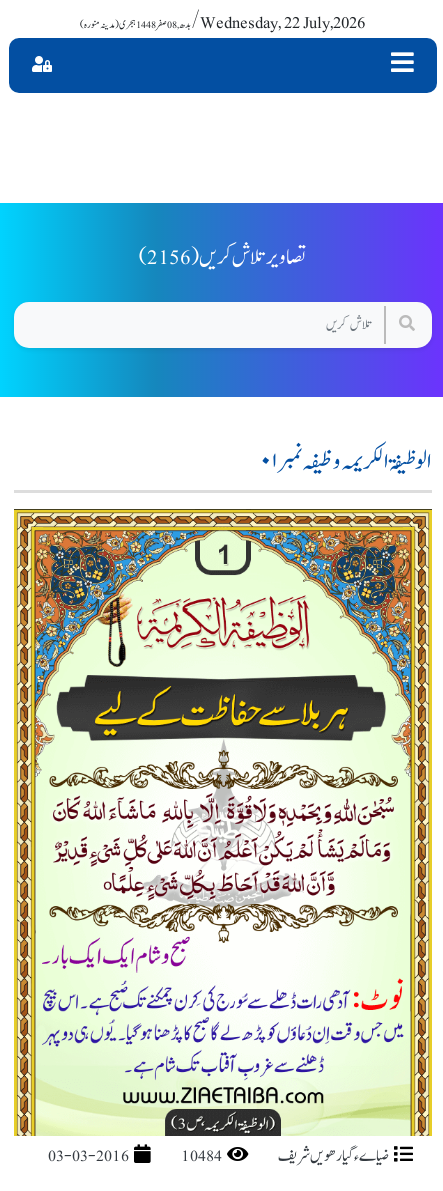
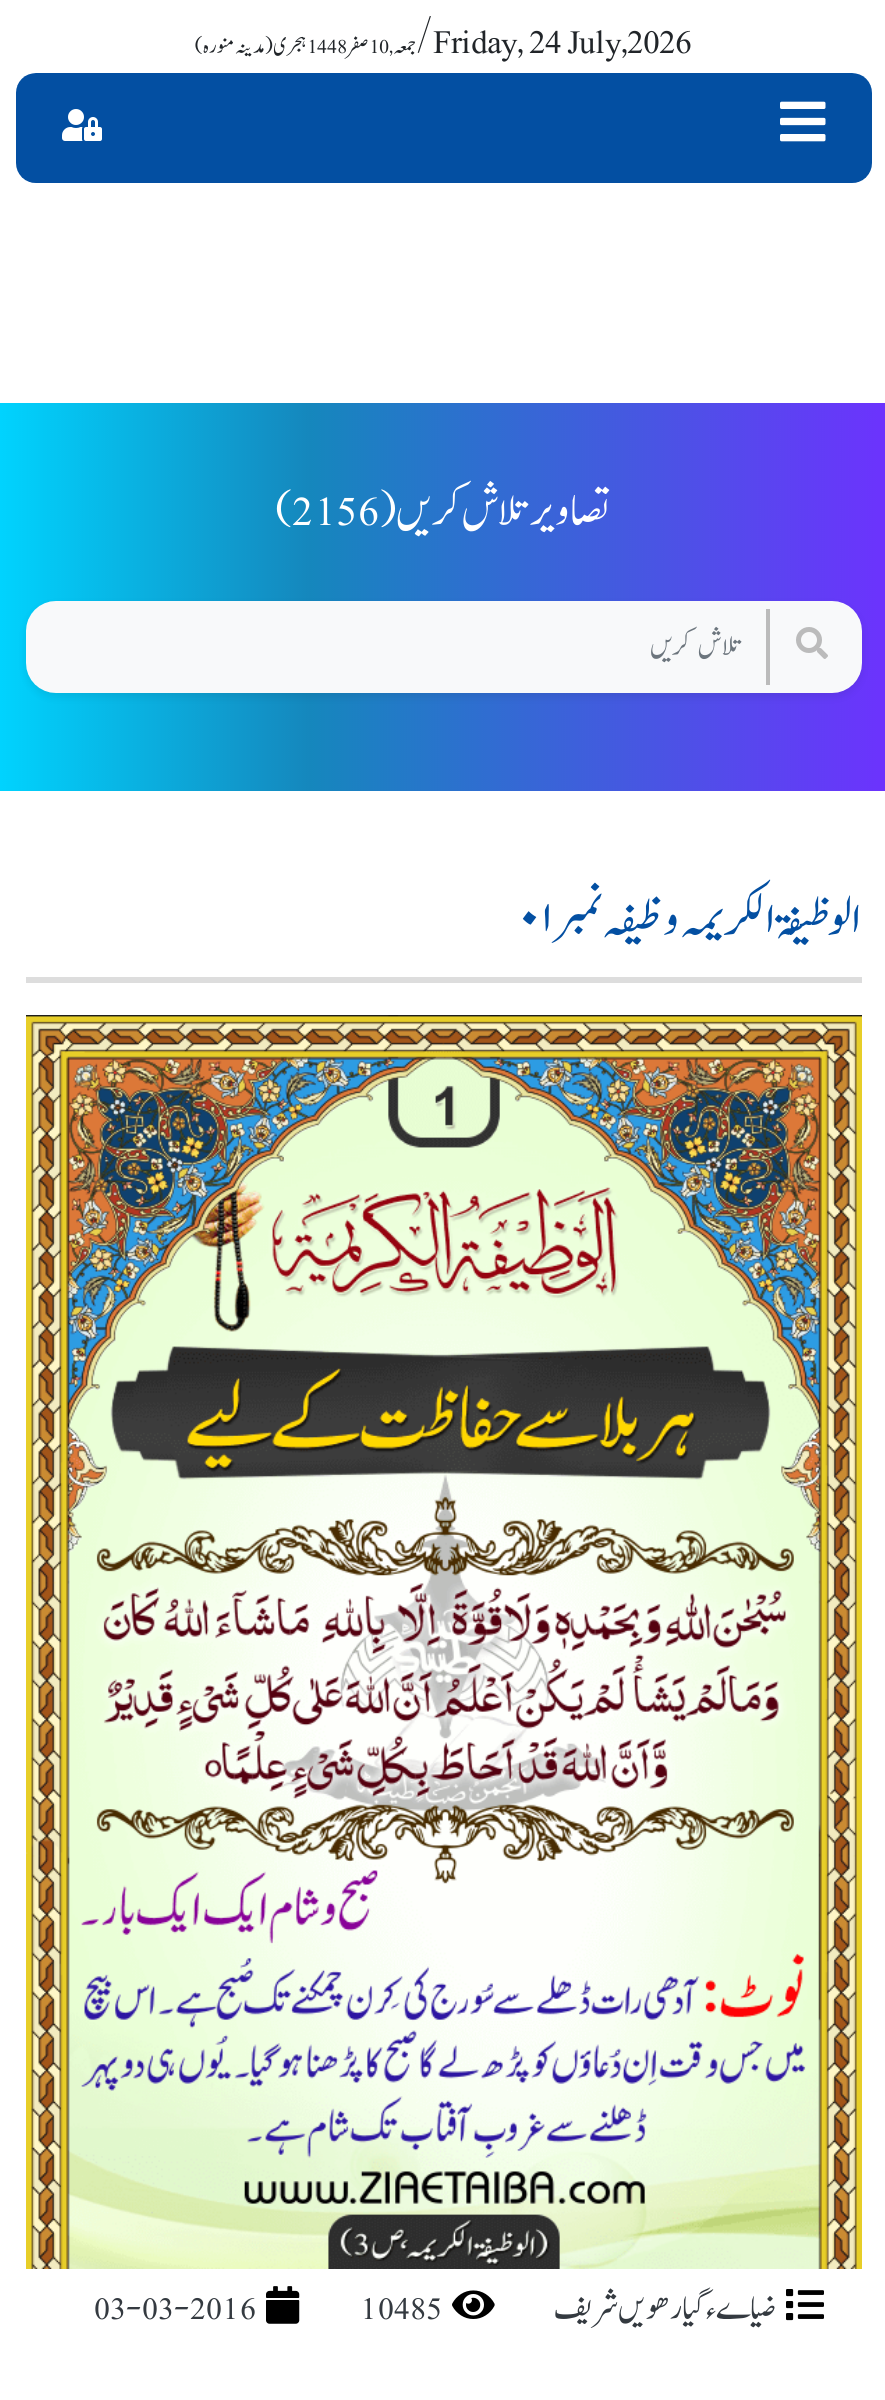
[191,9,366,37] / Wednesday, 22 July,2026 -> [415,15,693,71] / Friday, 24 July,2026
[48,1143,222,1169] 03-03-2016 10484 -> [94,2283,442,2335] 03-03-2016 10485

